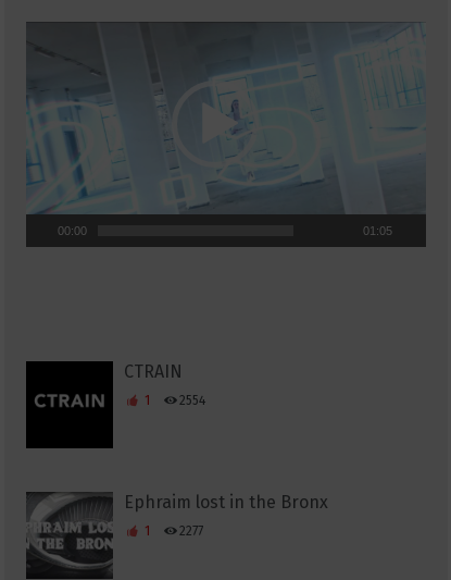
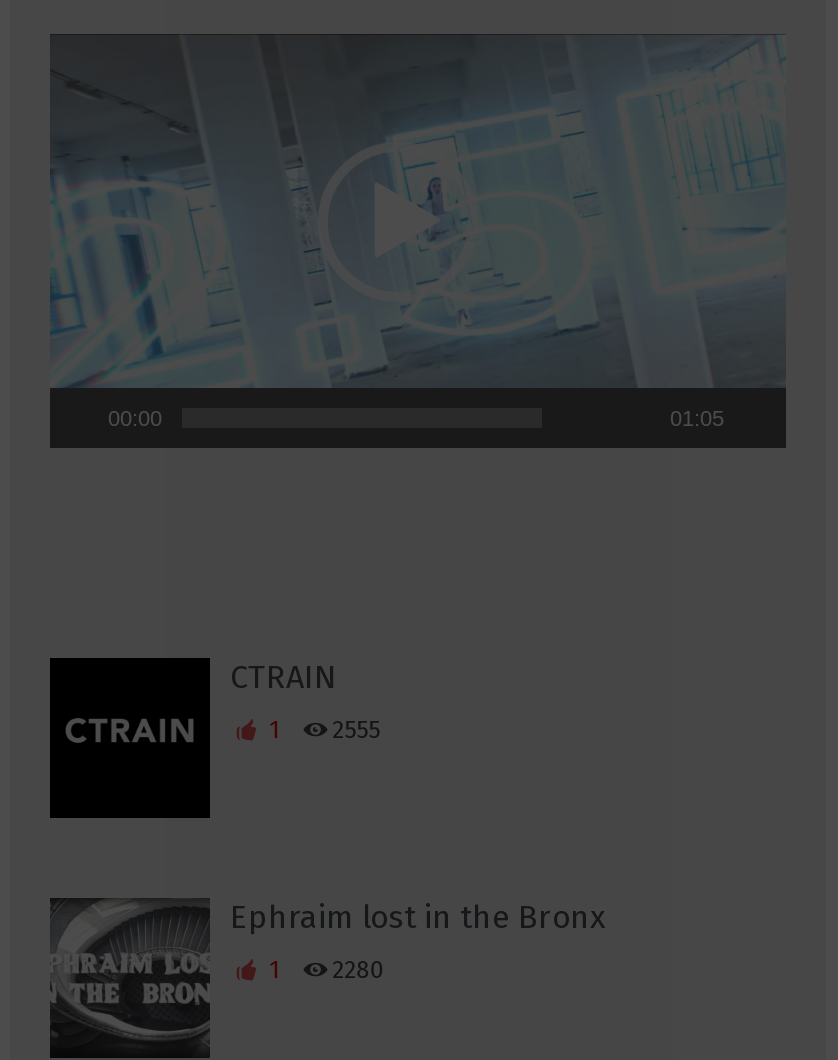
[145,393,206,409] 1 2554 -> [269,717,380,745] 1 2555
[145,524,203,539] 1 2277 -> [269,957,384,985] 1 2280

